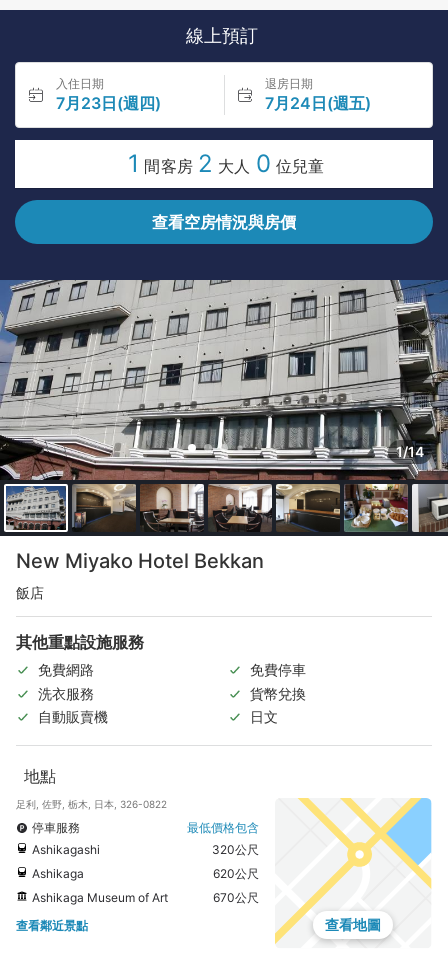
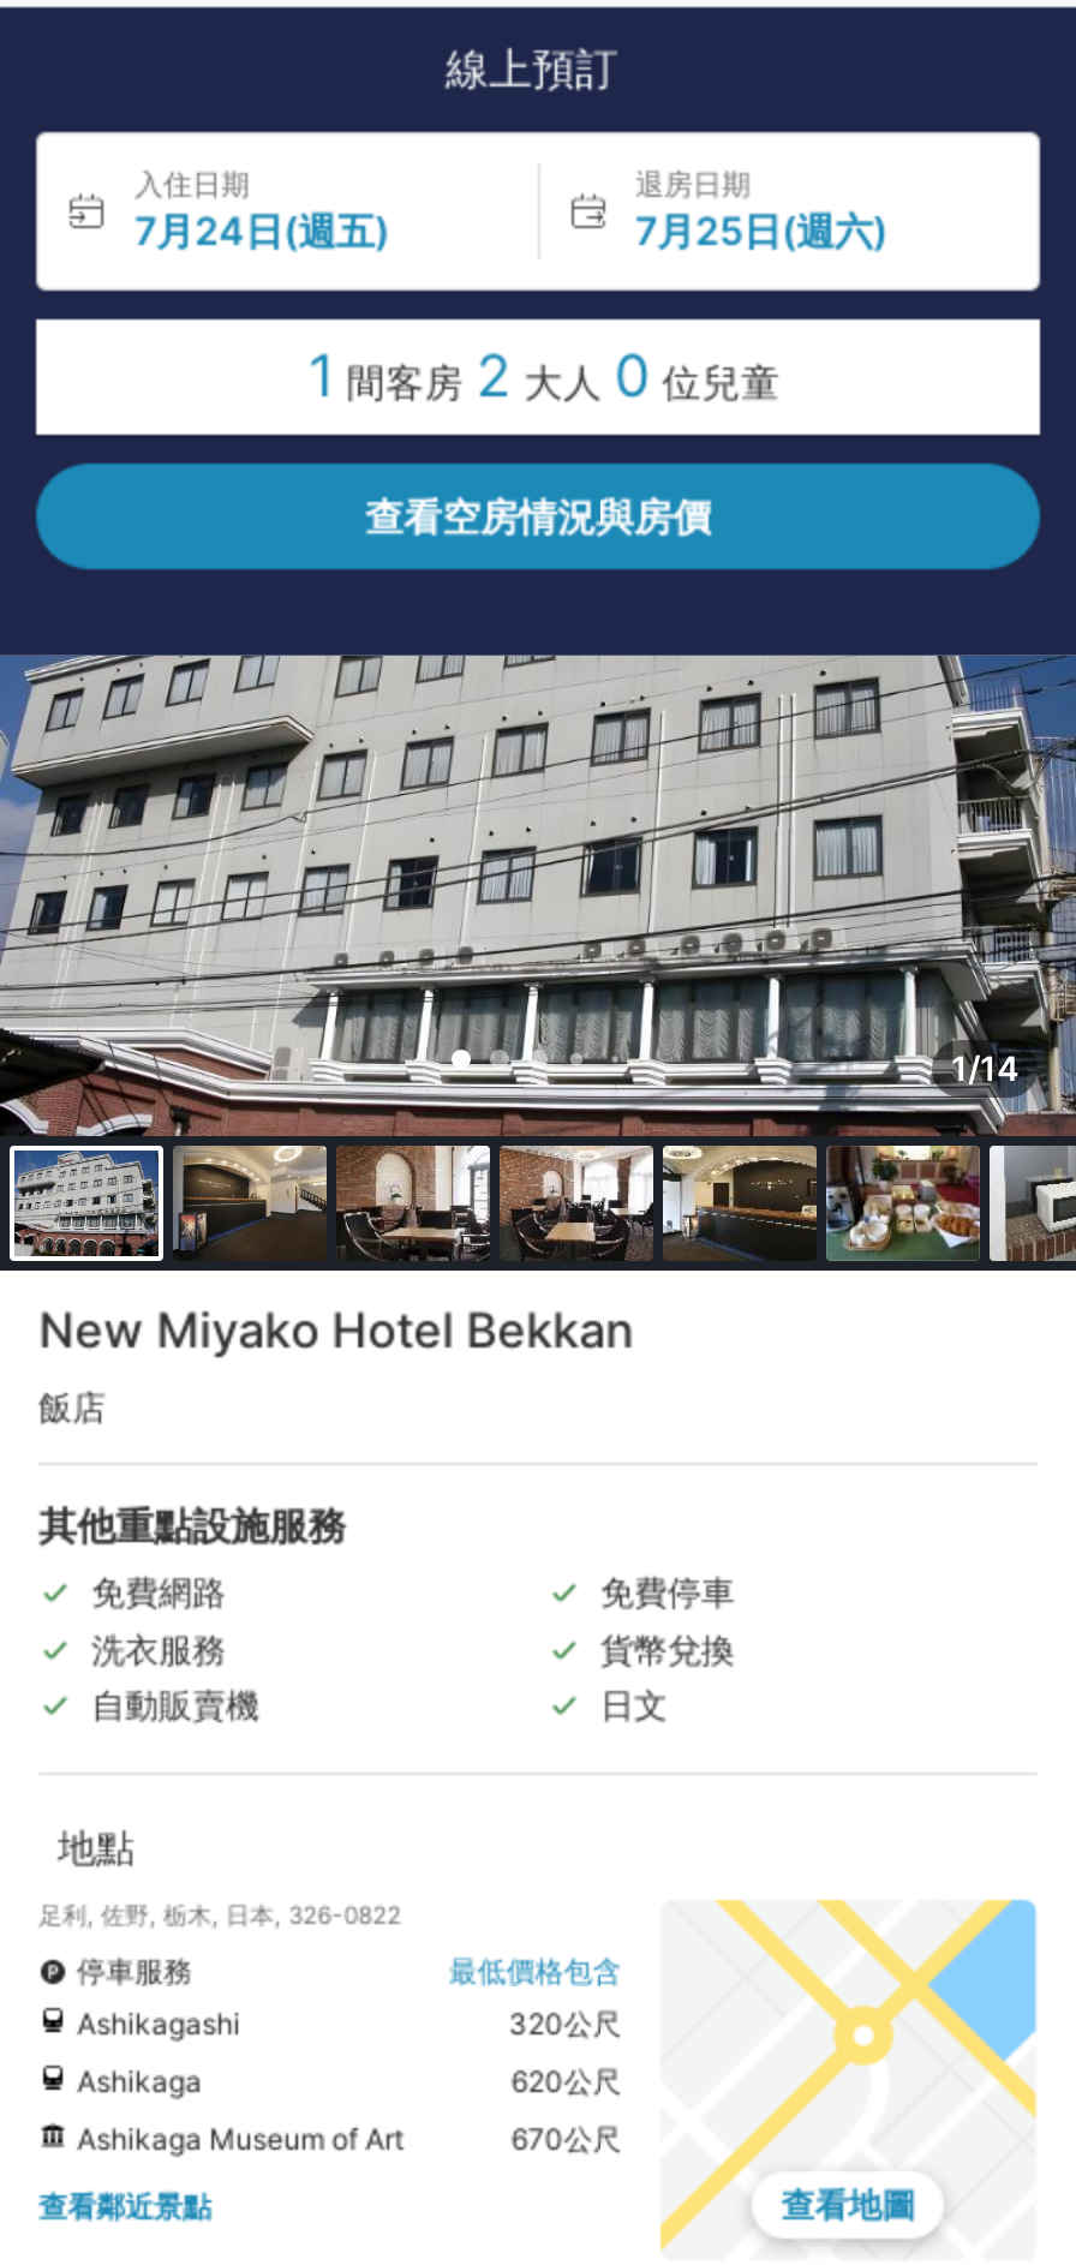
[56,93,161,113] 7月23日(週四) -> [134,207,389,255] 7月24日(週五)
[264,93,370,113] 7月24日(週五) -> [635,207,887,255] 7月25日(週六)

